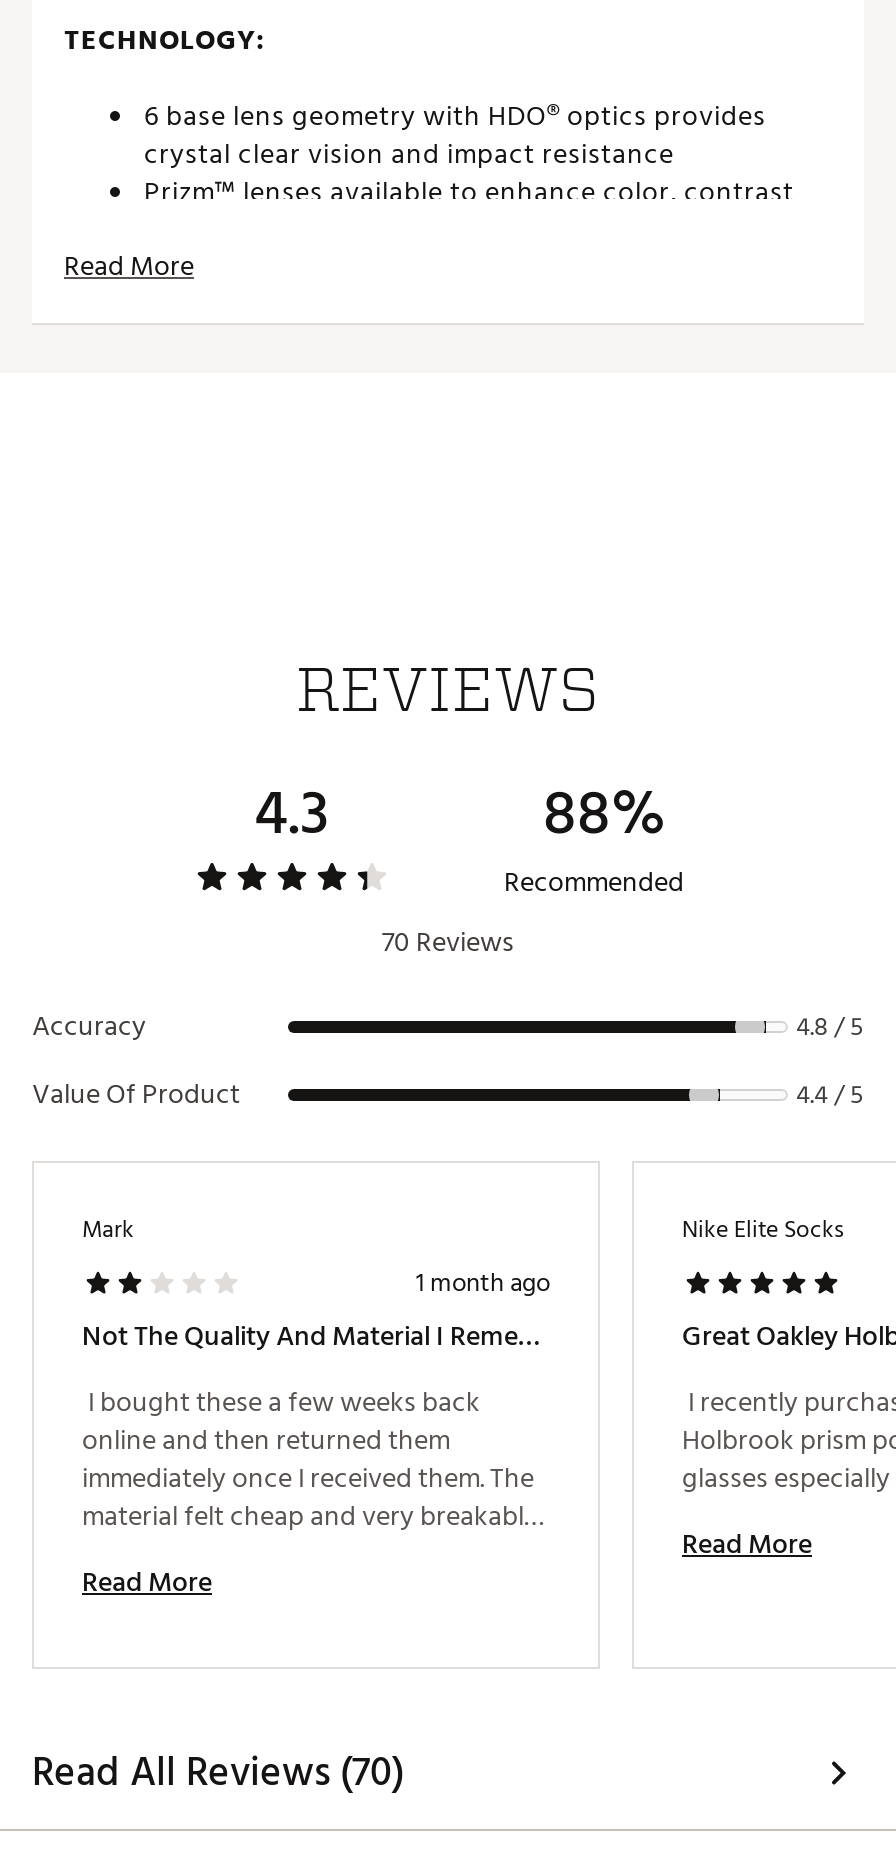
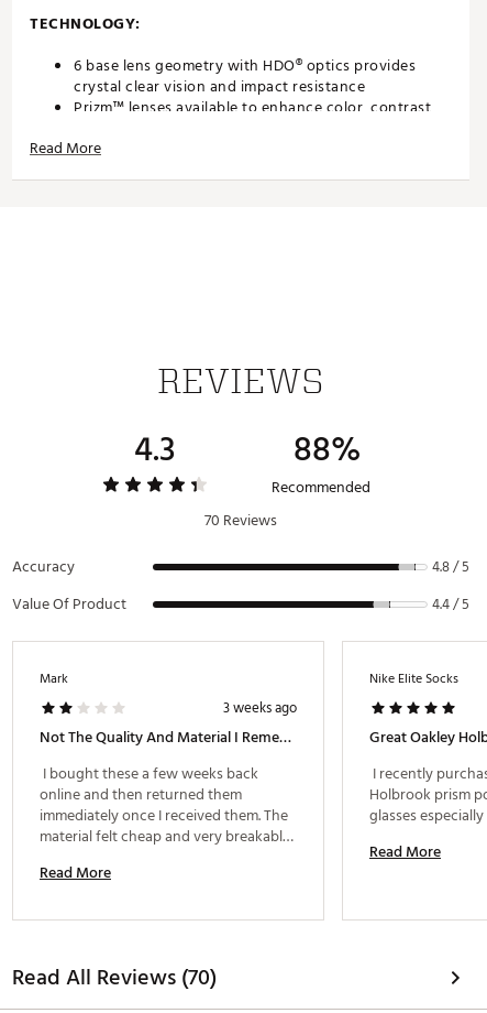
[416,1261,550,1305] 1 month ago -> [223,696,297,720] 3 weeks ago

